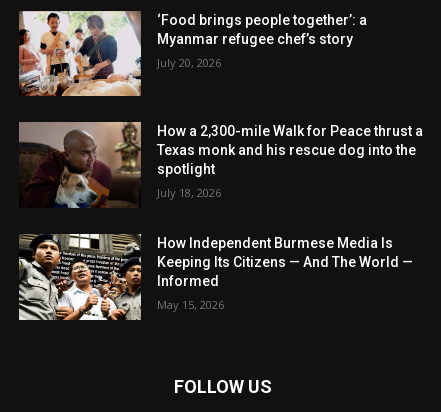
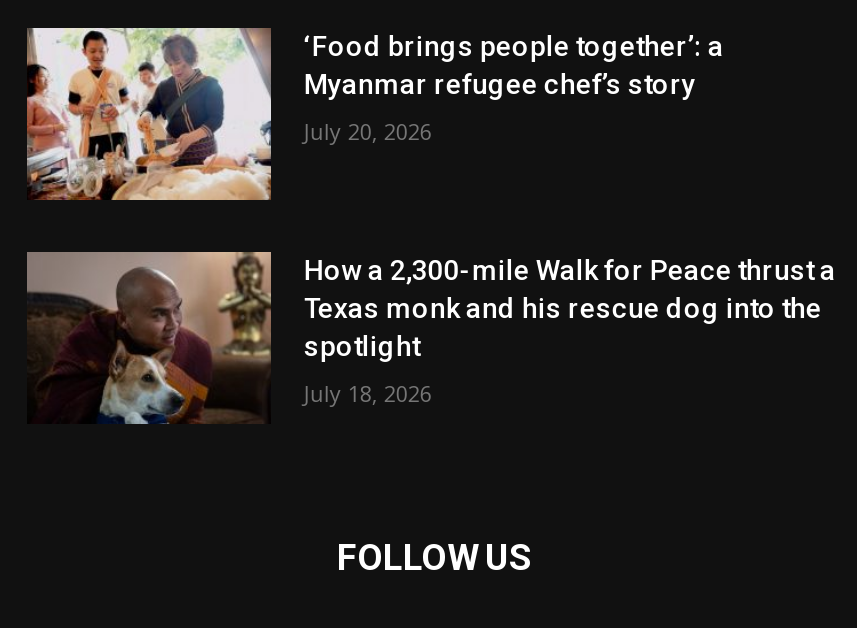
[18,234,413,321] [image] | How Independent Burmese Media Is | Keeping Its Citizens — And The World — | Informed | May 15, 2026 -> none

